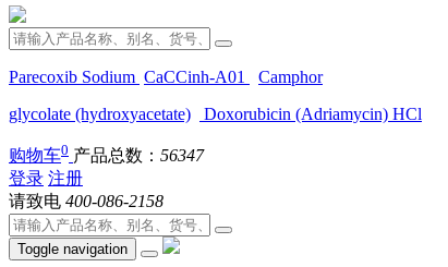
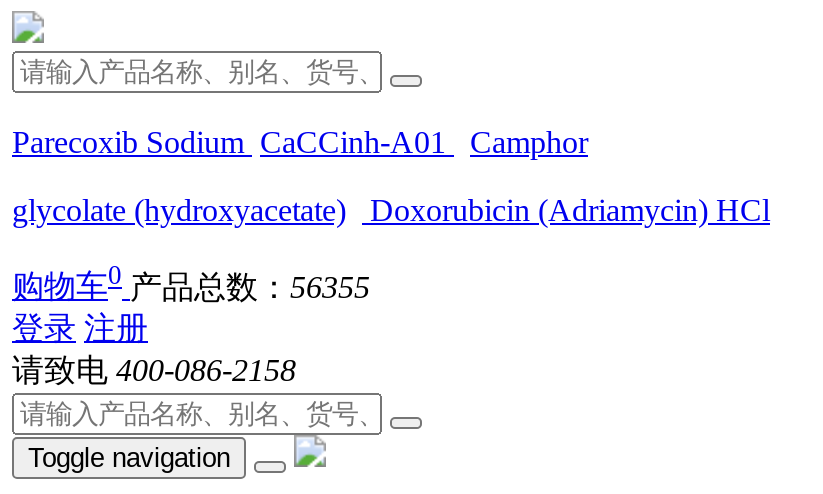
[9,142,204,165] 购物车0 产品总数：56347 -> [12,261,370,304] 购物车0 产品总数：56355

